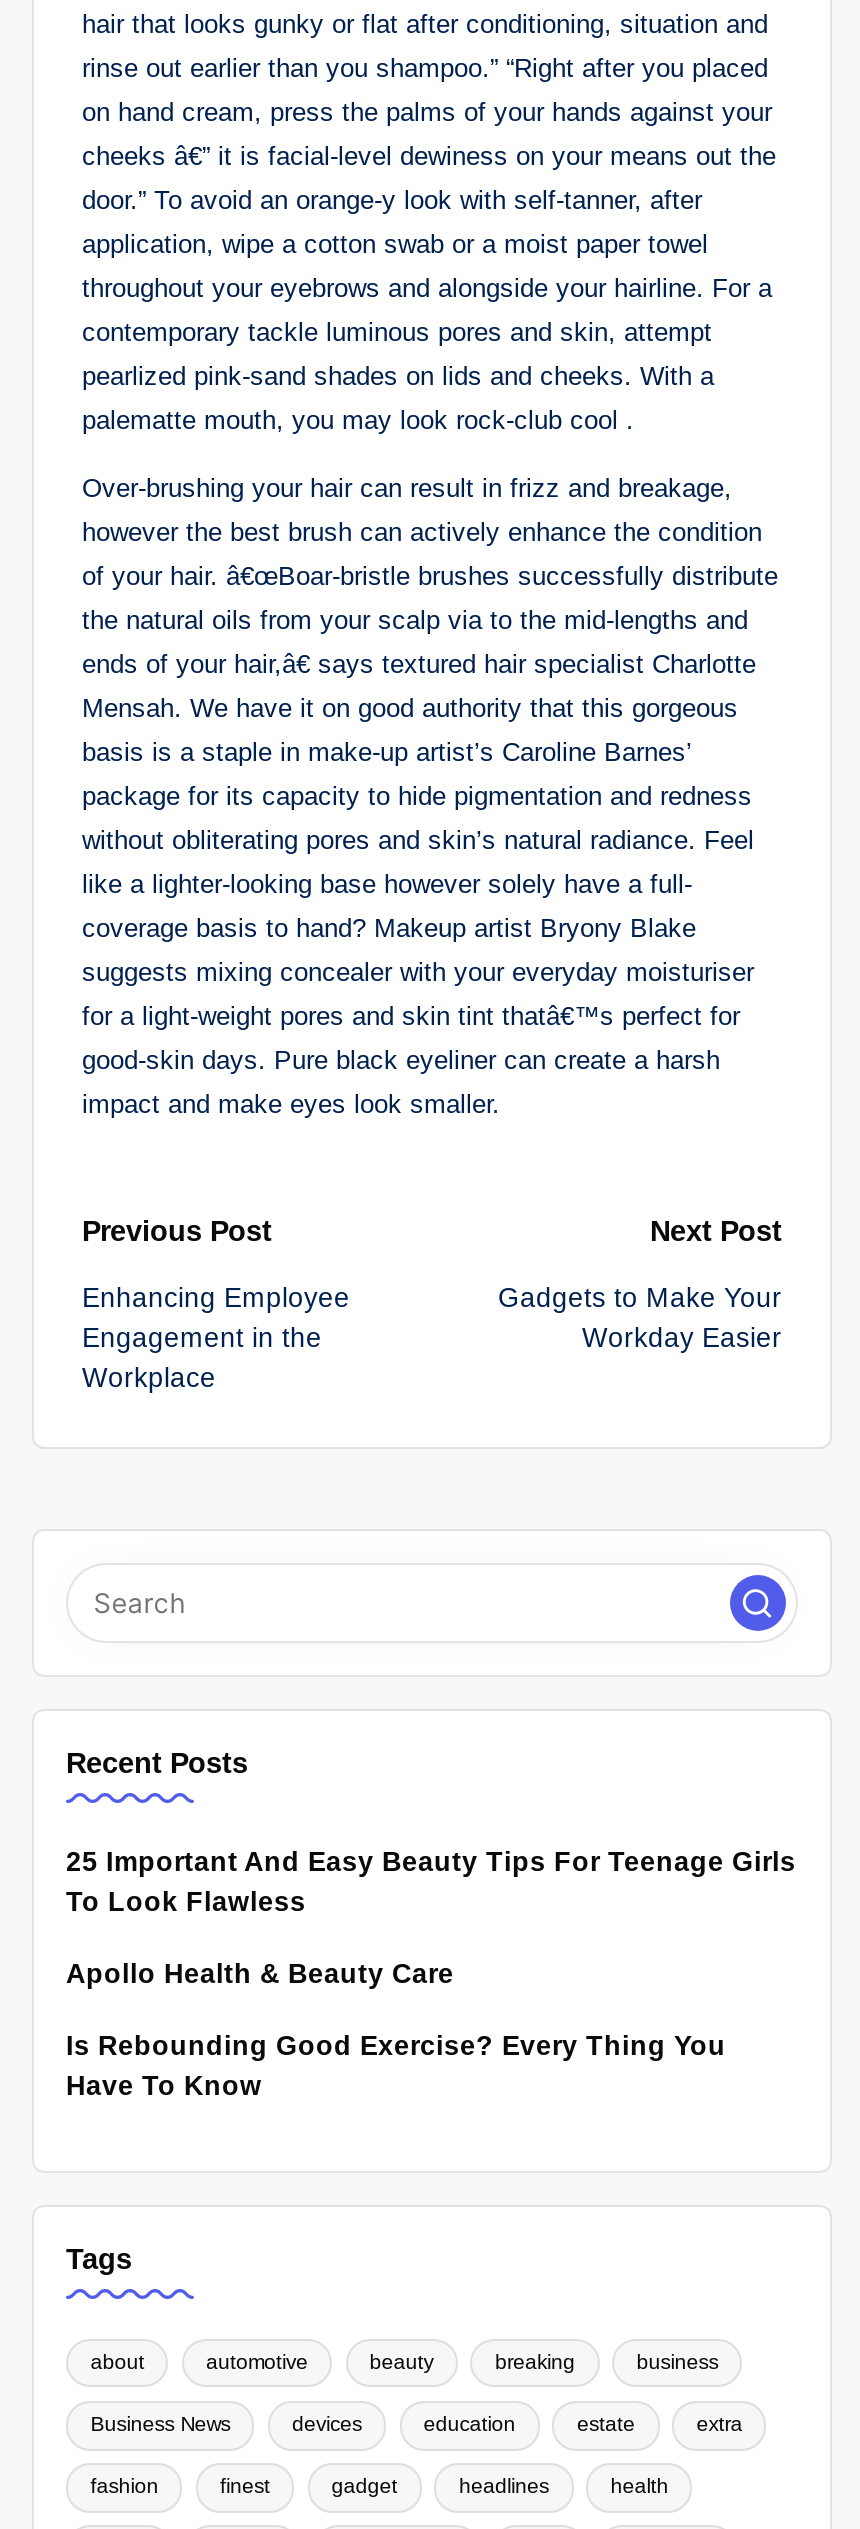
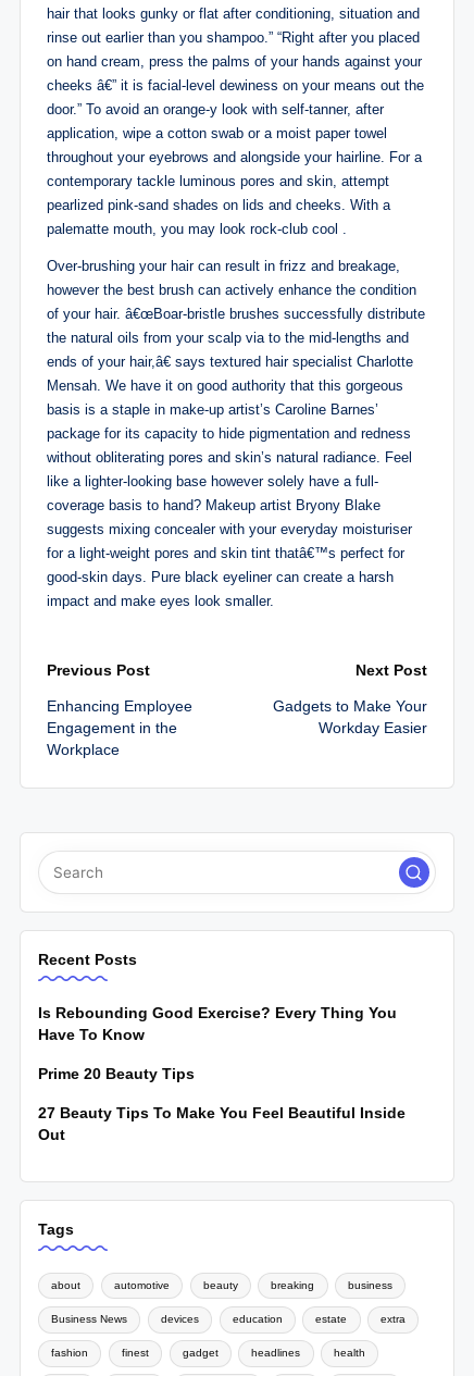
[66,1847,796,1989] 25 Important And Easy Beauty Tips For Teenage Girls | To Look Flawless | Apollo Health & Beauty Care -> none
moved [66,2031,726,2101] -> [38,1005,397,1043]: Is Rebounding Good Exercise? Every Thing You | Have To Know
none -> [38,1066,406,1143] Prime 20 Beauty Tips | 27 Beauty Tips To Make You Feel Beautiful Inside | Out

